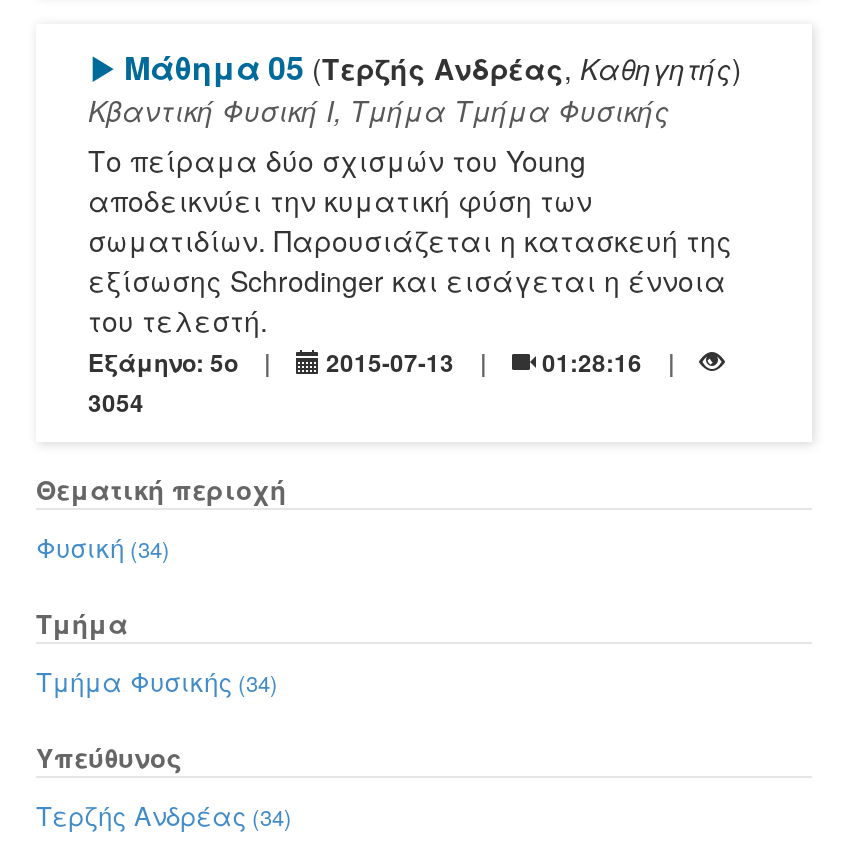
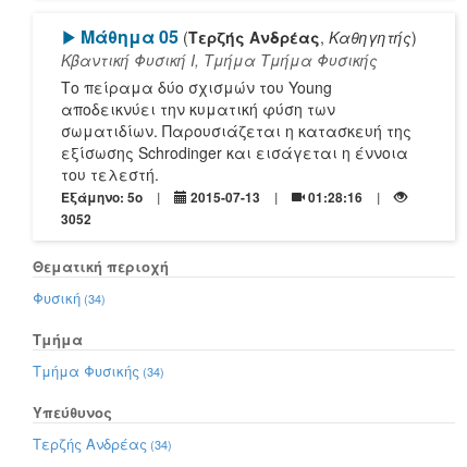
[88,387,144,421] 3054 -> [61,211,91,229] 3052

